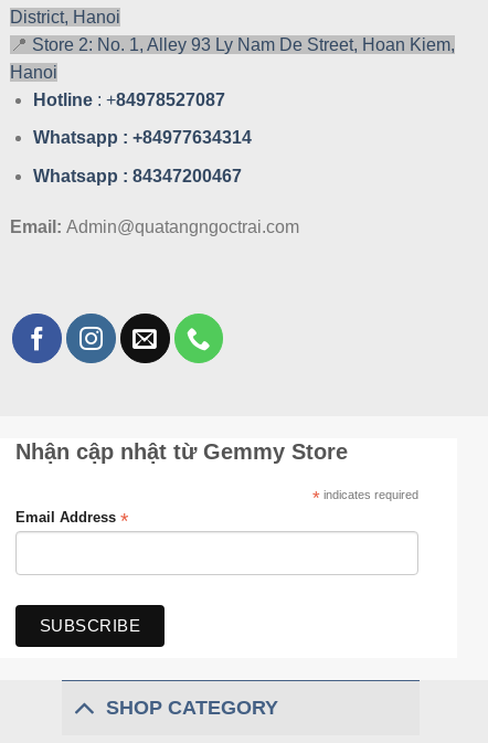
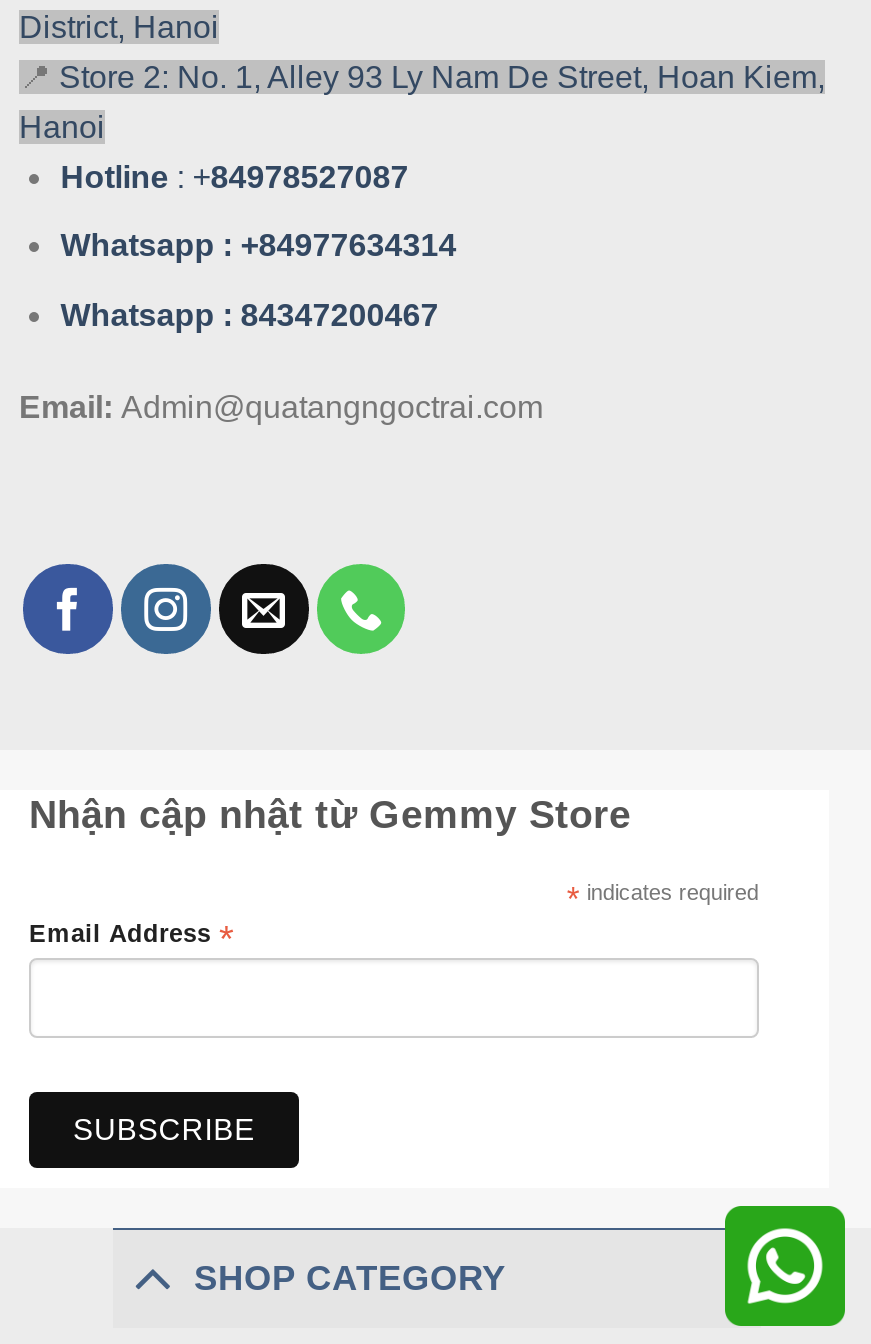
none -> [723,1204,847,1328] [image]

